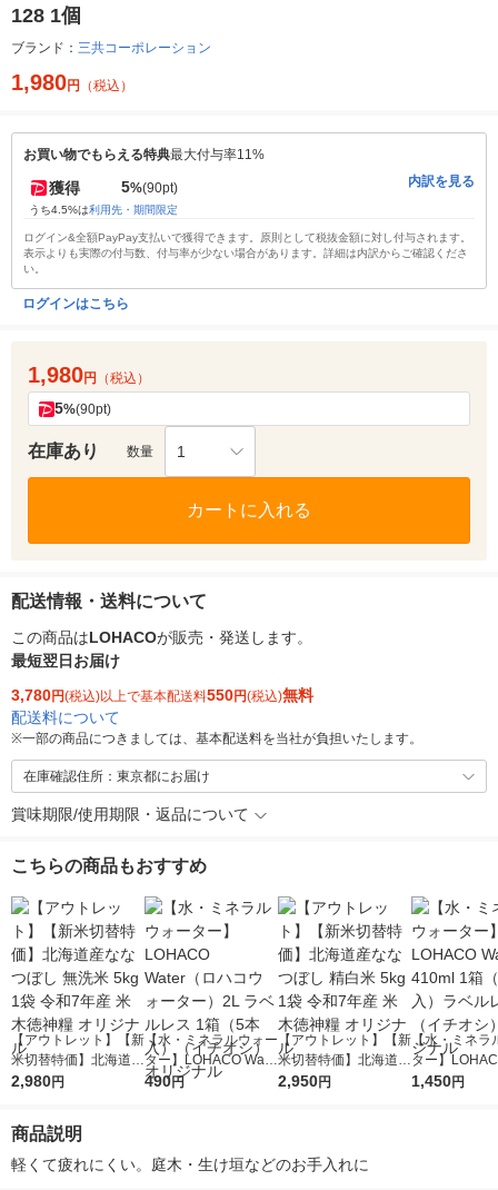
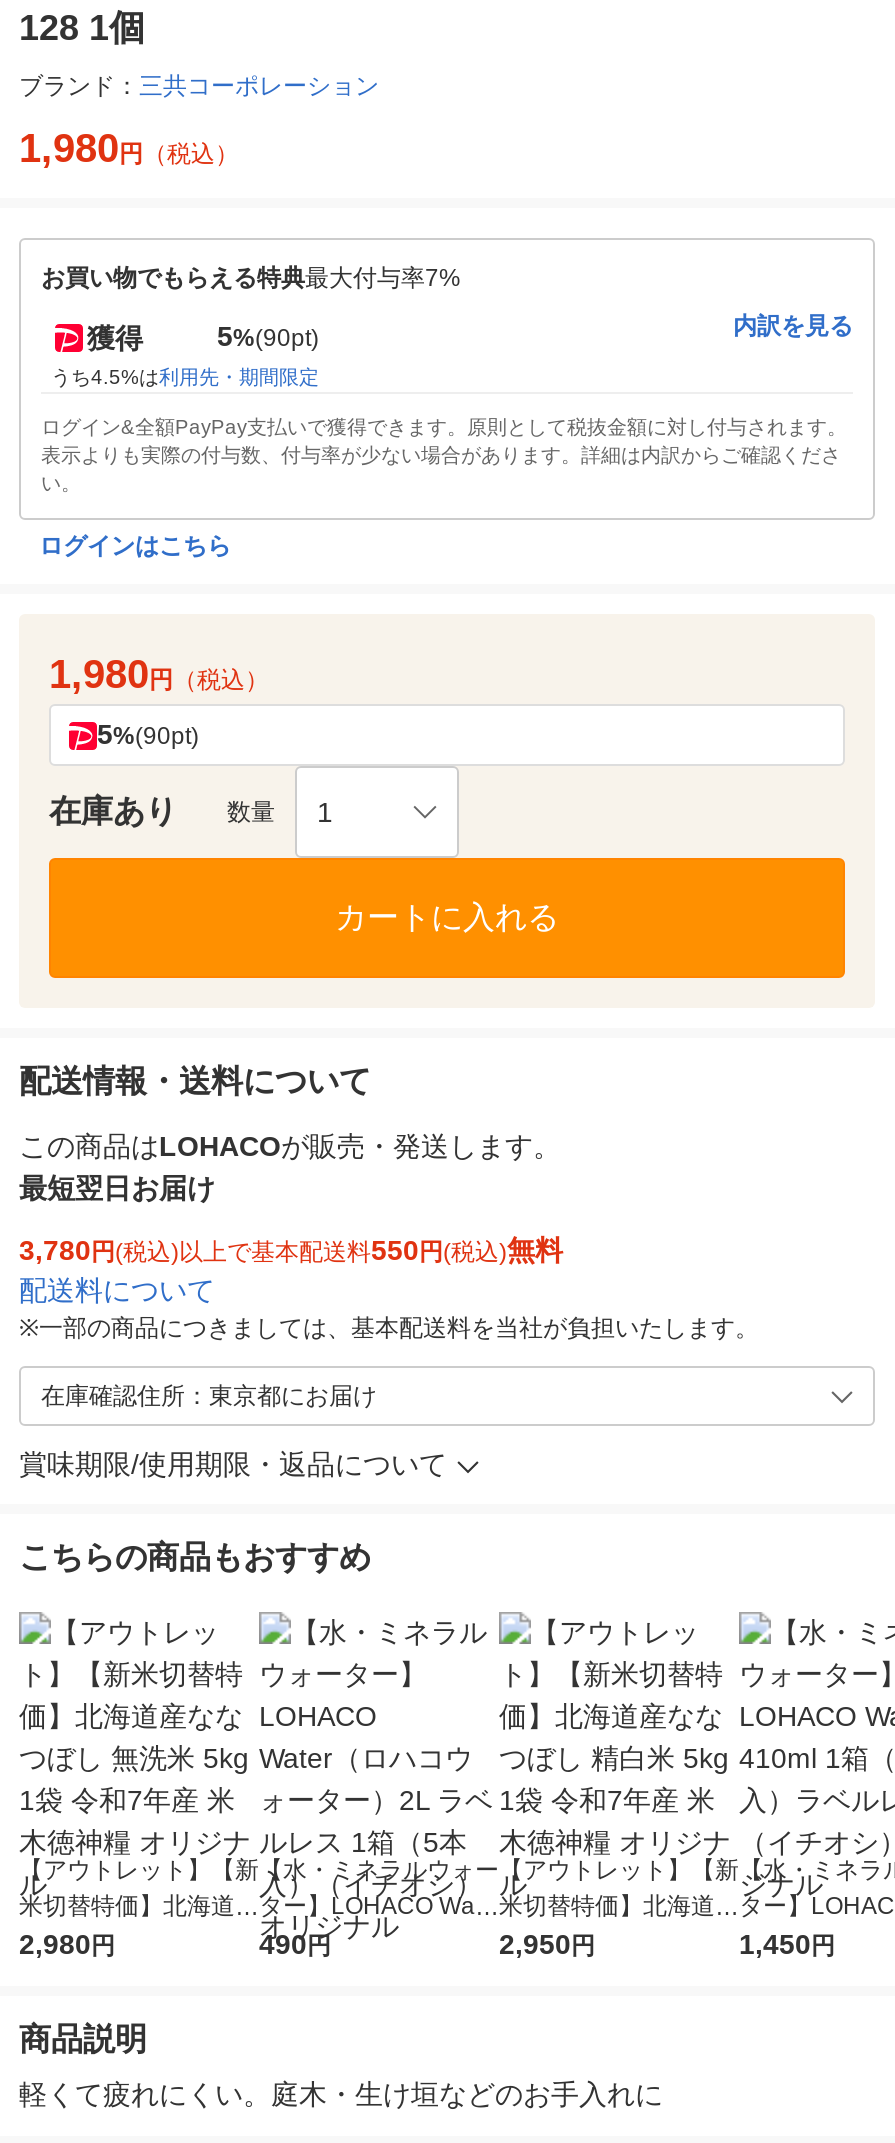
[23,147,265,163] お買い物でもらえる特典最大付与率11% -> [41,265,461,293] お買い物でもらえる特典最大付与率7%

